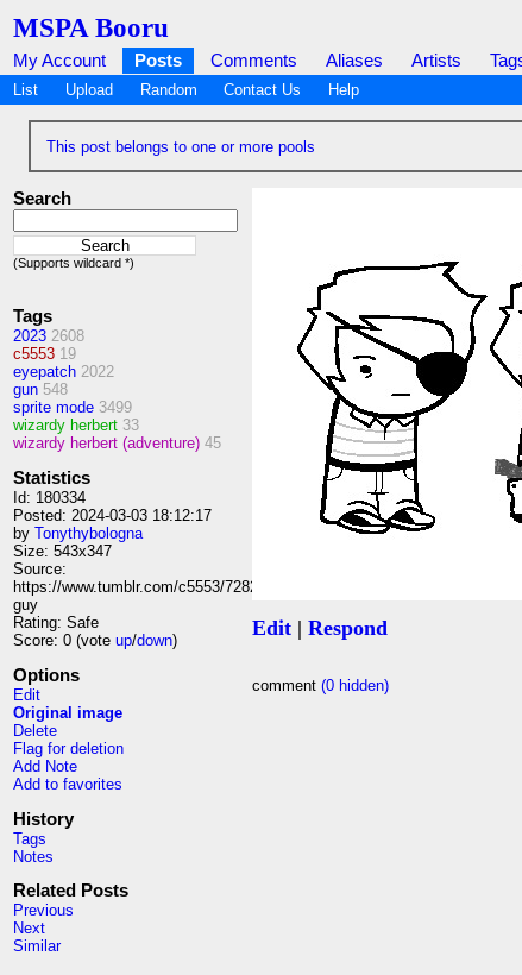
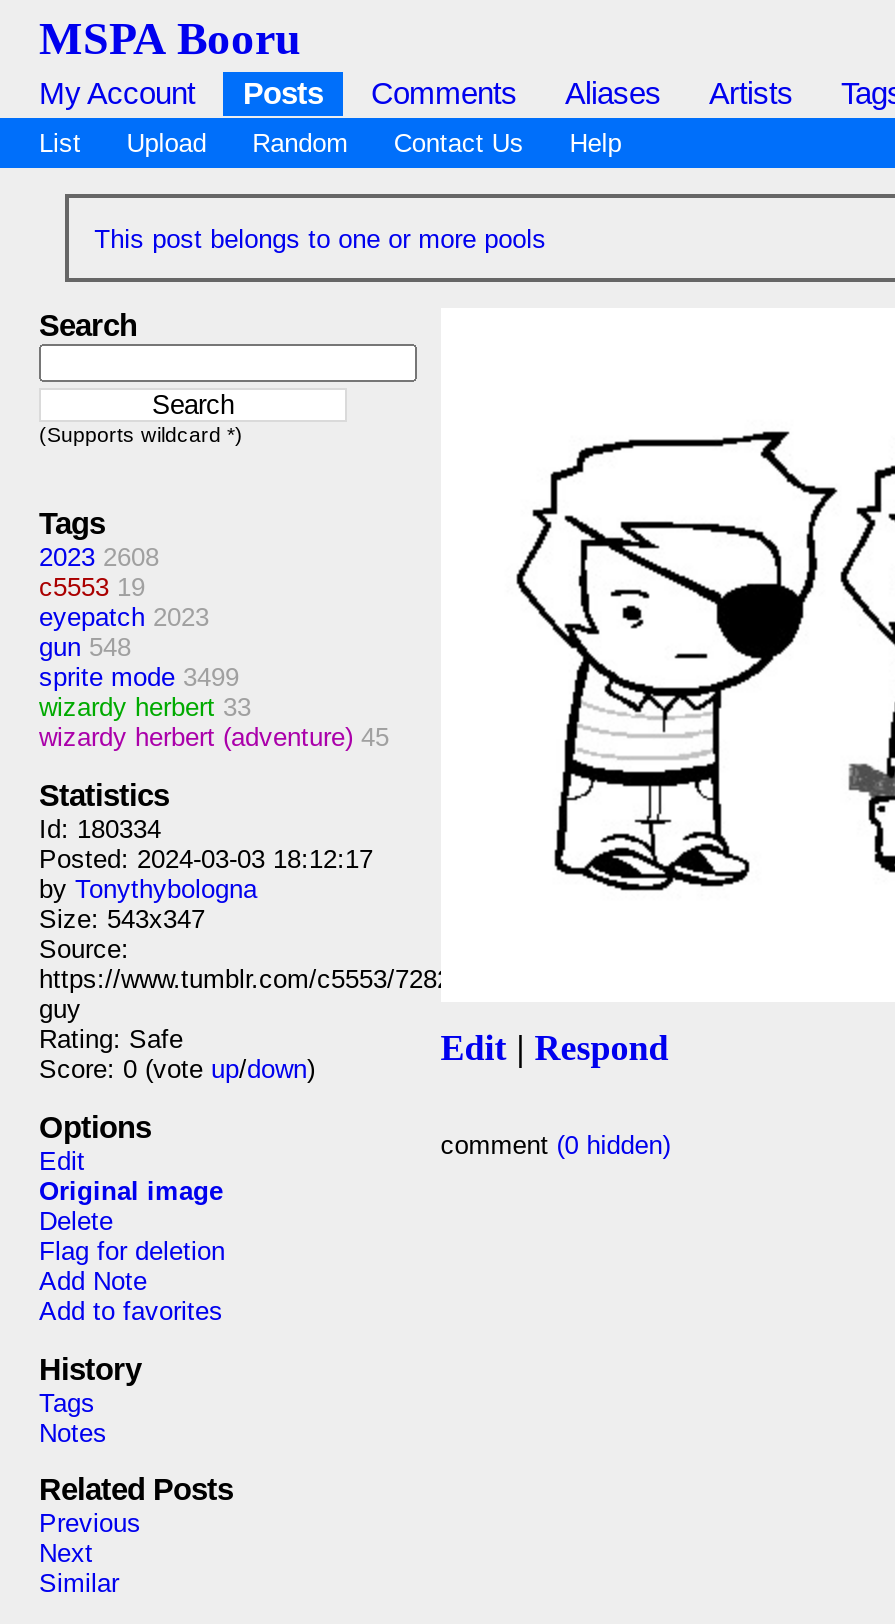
[13,363,114,381] eyepatch 2022 -> [39,602,209,632] eyepatch 2023

